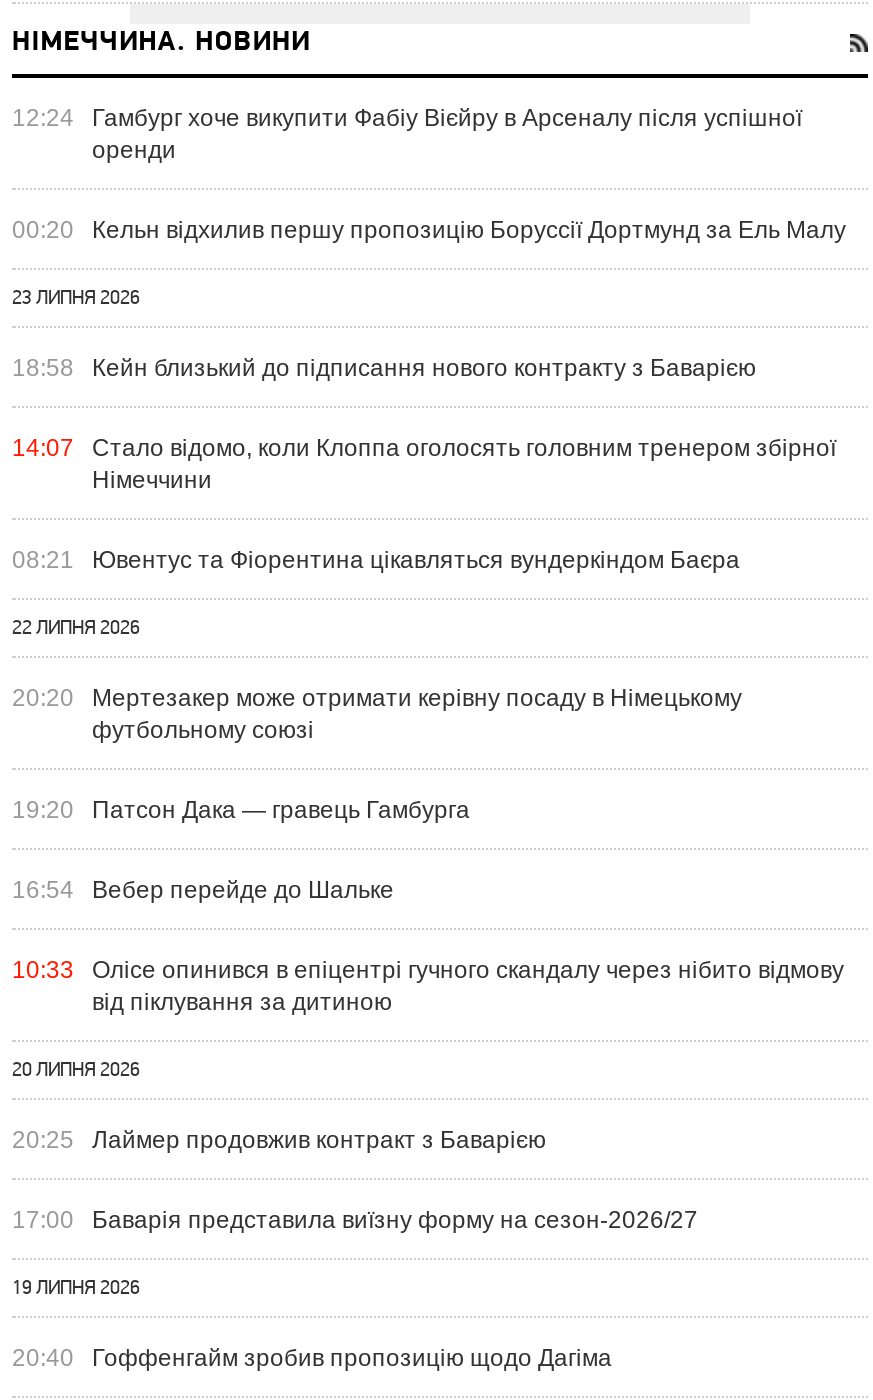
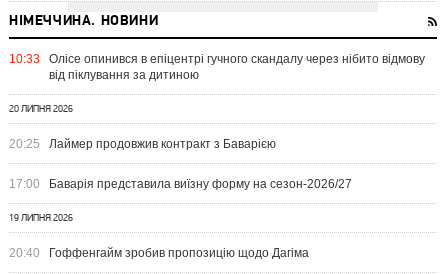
[12,105,846,905] 12:24 | Гамбург хоче викупити Фабіу Вієйру в Арсеналу після успішної | оренди | 00:20 | Кельн відхилив першу пропозицію Боруссії Дортмунд за Ель Малу | 23 ЛИПНЯ 2026 | 18:58 | Кейн близький до підписання нового контракту з Баварією | 14:07 | Стало відомо, коли Клоппа оголосять головним тренером збірної | Німеччини | 08:21 | Ювентус та Фіорентина цікавляться вундеркіндом Баєра | 22 ЛИПНЯ 2026 | 20:20 | Мертезакер може отримати керівну посаду в Німецькому | футбольному союзі | 19:20 | Патсон Дака — гравець Гамбурга | 16:54 | Вебер перейде до Шальке -> none

